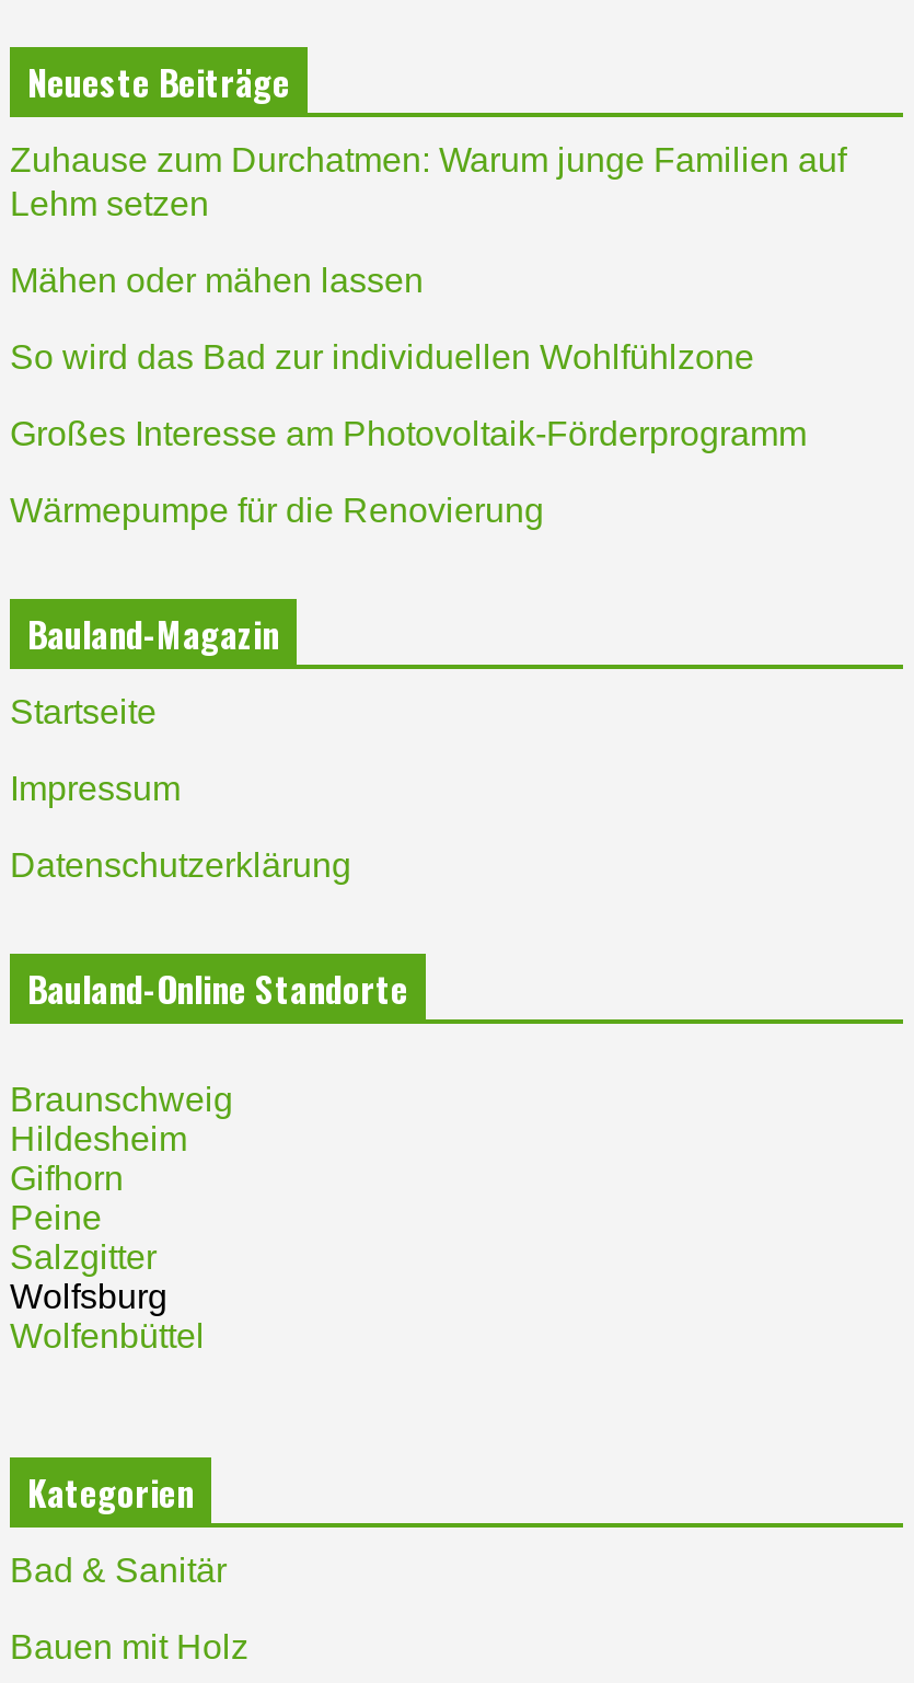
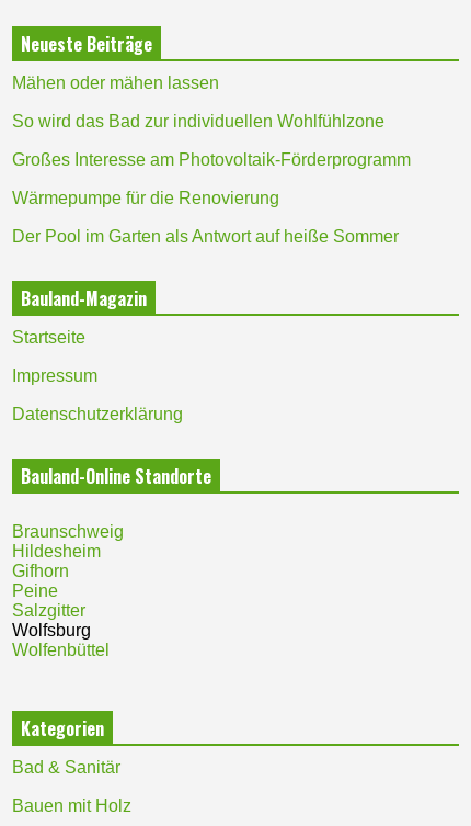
[10,142,846,223] Zuhause zum Durchatmen: Warum junge Familien auf | Lehm setzen -> none
moved [10,262,807,529] -> [12,74,411,208]: Mähen oder mähen lassen | So wird das Bad zur individuellen Wohlfühlzone | Großes Interesse am Photovoltaik-Förderprogramm | Wärmepumpe für die Renovierung
none -> [12,227,399,246] Der Pool im Garten als Antwort auf heiße Sommer

